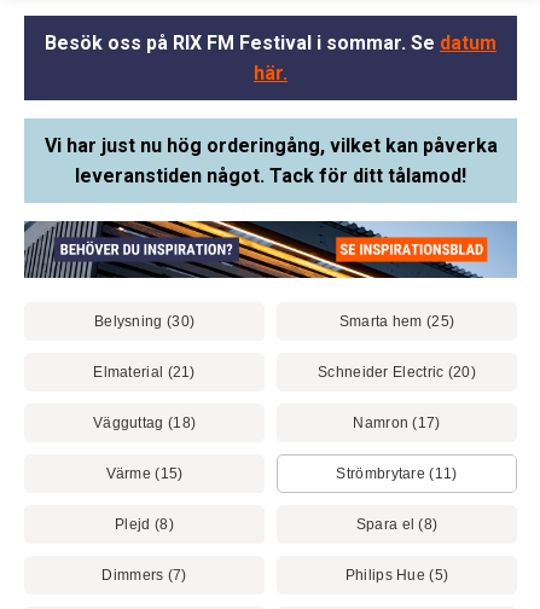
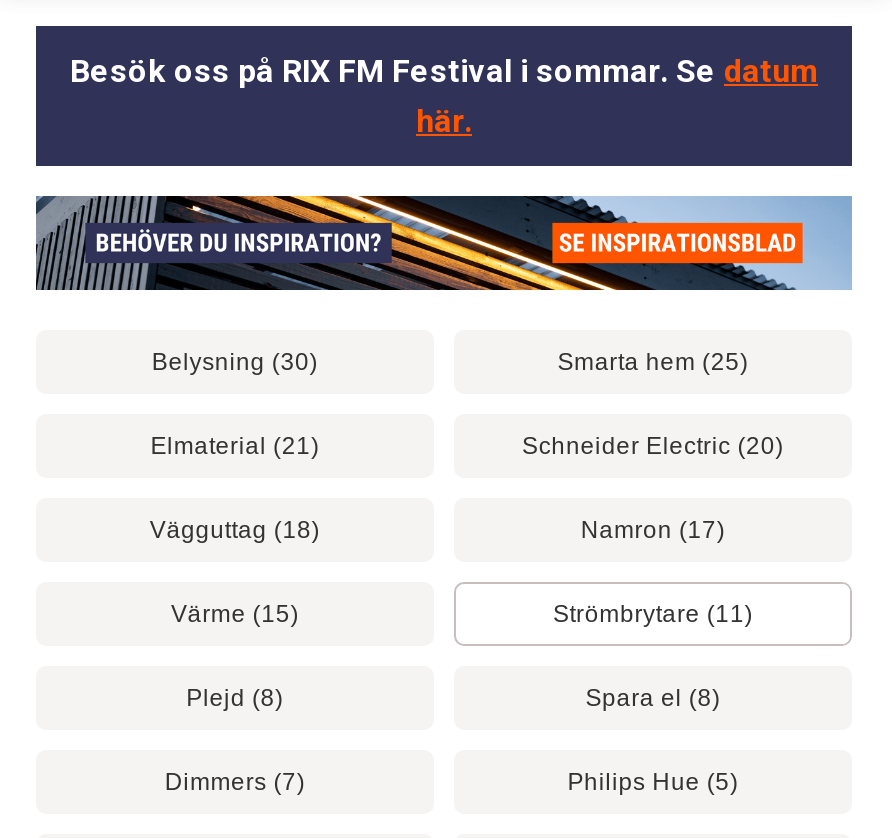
[24,118,517,203] [image] | Vi har just nu hög orderingång, vilket kan påverka | leveranstiden något. Tack för ditt tålamod! -> none

